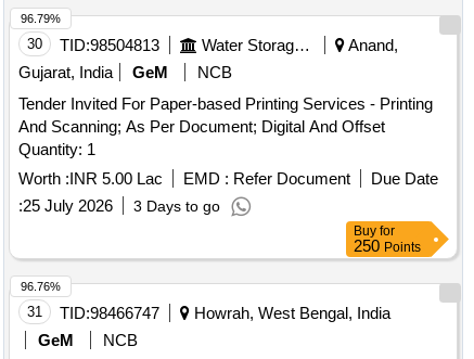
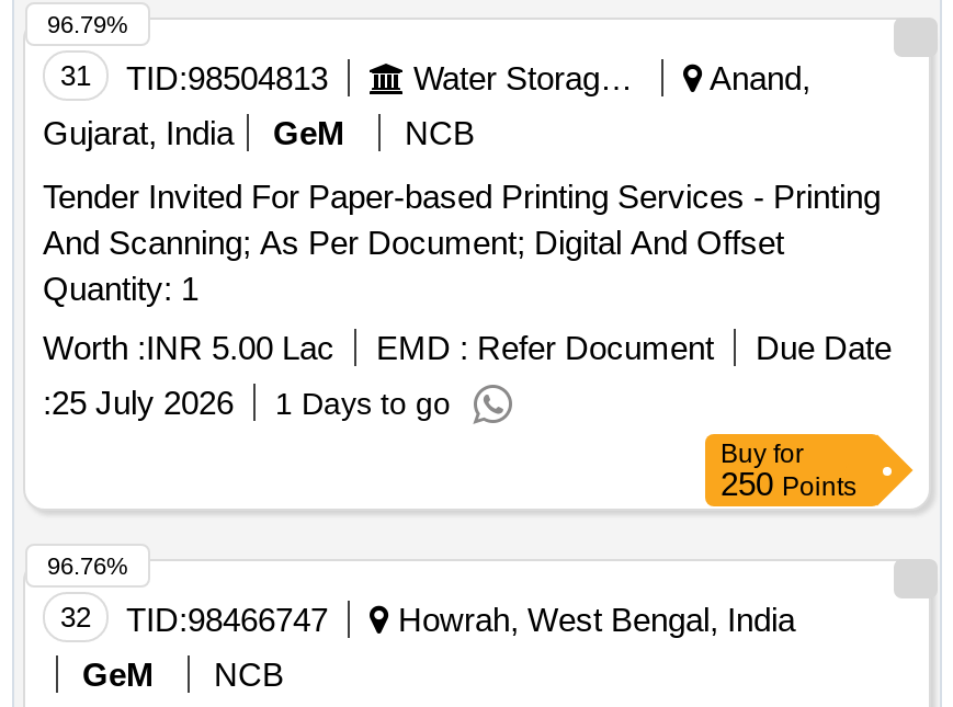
[27,36,159,54] 30 TID:98504813 -> [60,60,328,97] 31 TID:98504813
[18,197,220,215] :25 July 2026 3 Days to go -> [43,384,451,421] :25 July 2026 1 Days to go
[27,304,390,322] 31 TID:98466747 Howrah, West Bengal, India -> [60,601,795,638] 32 TID:98466747 Howrah, West Bengal, India

